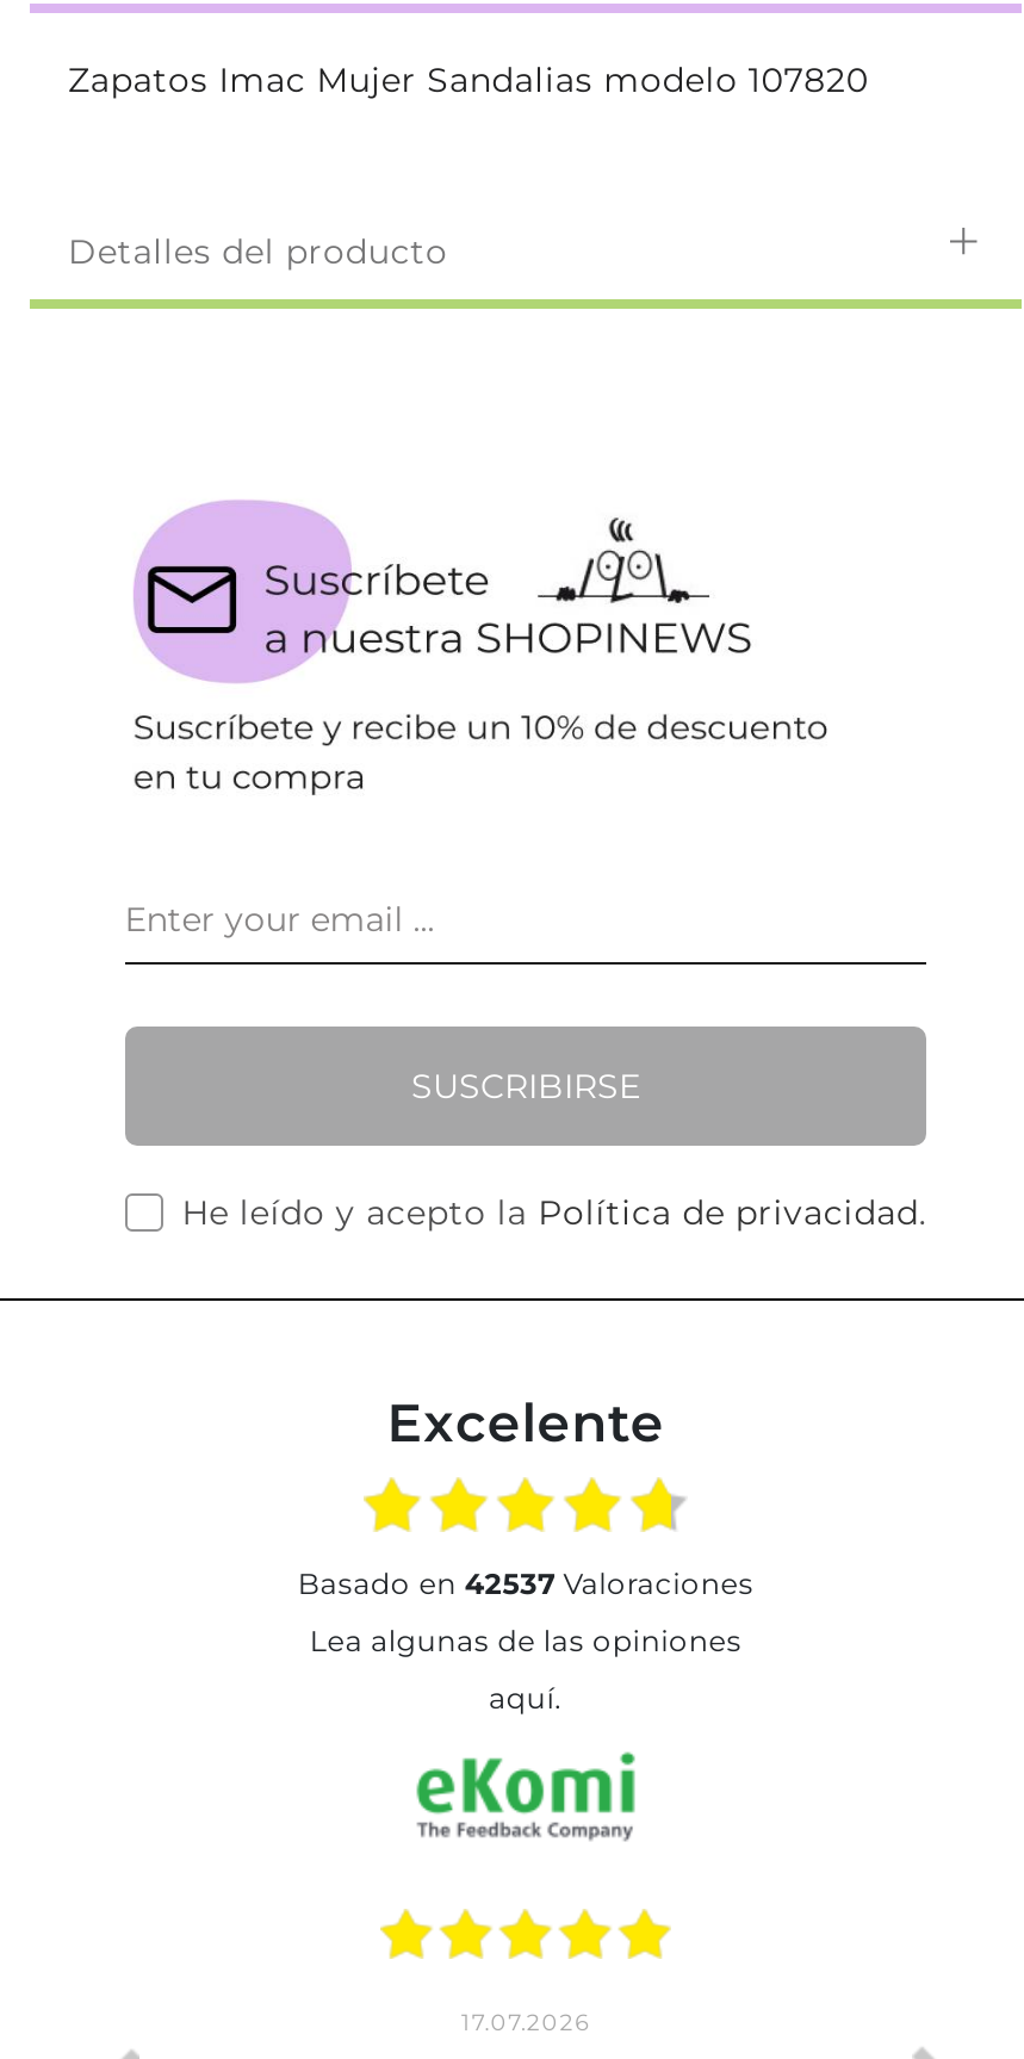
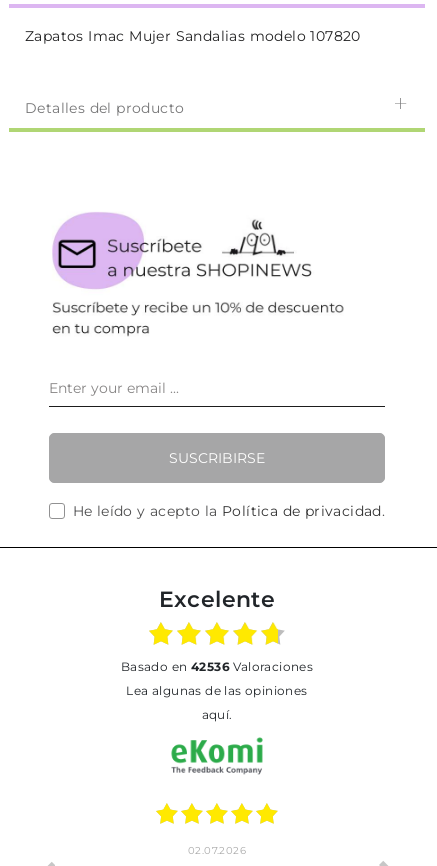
[320,1566,754,1602] basado en 42537 Valoraciones -> [130,659,313,674] basado en 42536 Valoraciones

